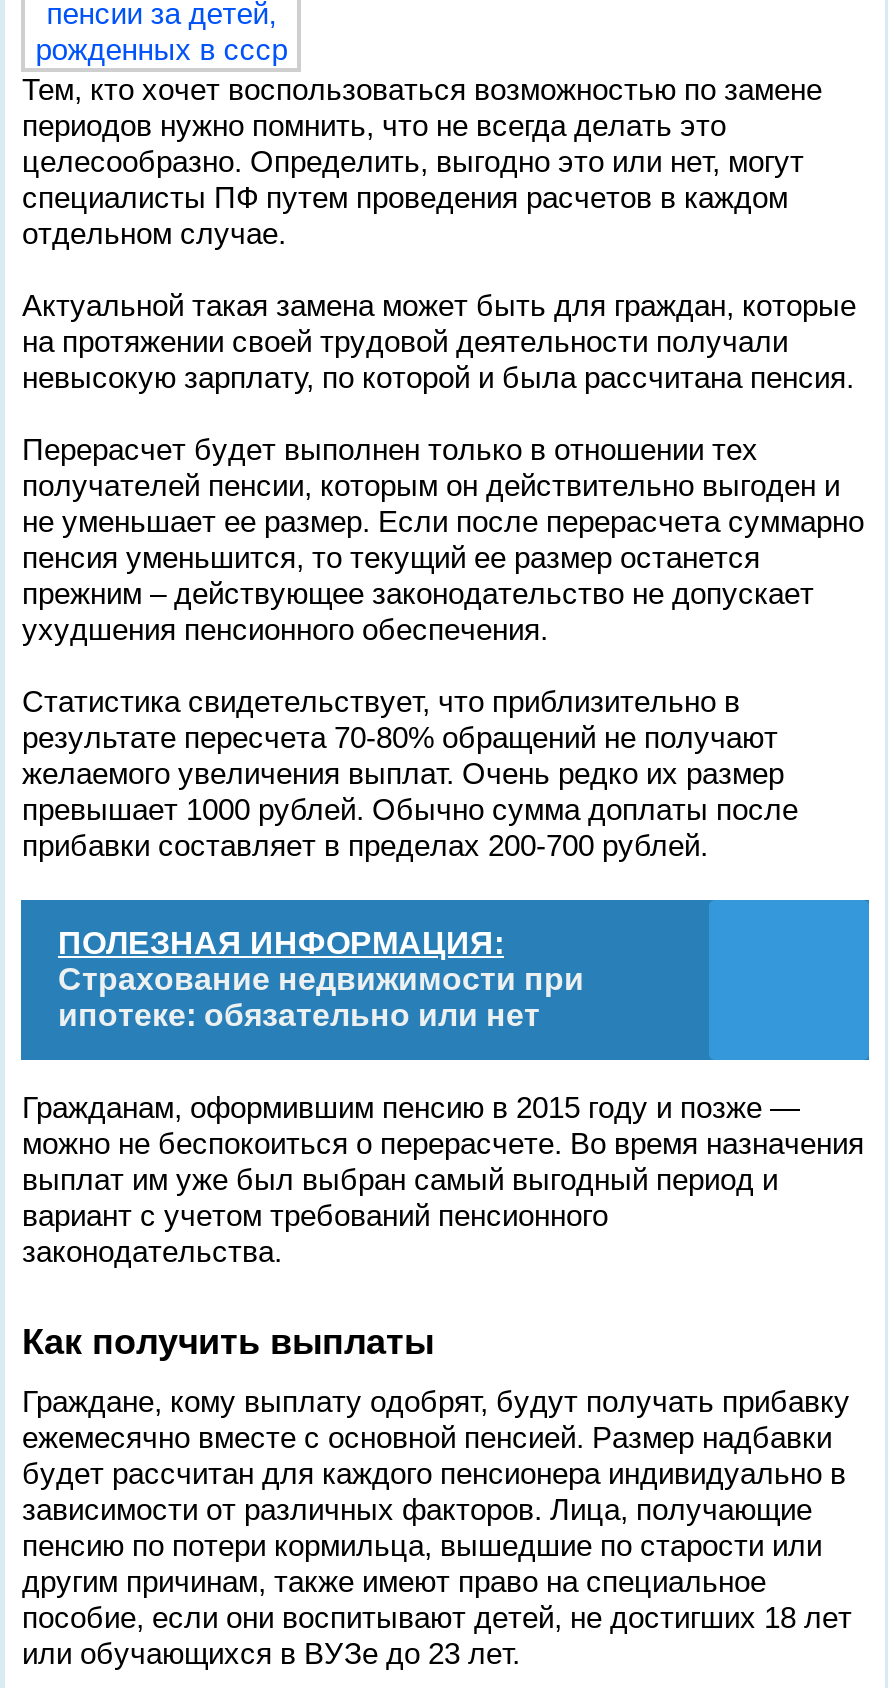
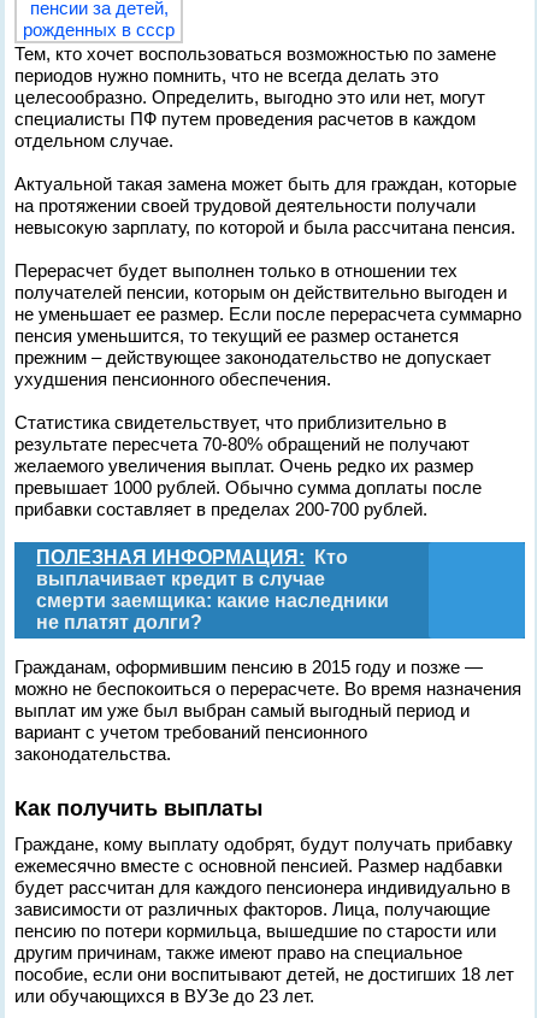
[58,926,584,1032] ПОЛЕЗНАЯ ИНФОРМАЦИЯ: | Страхование недвижимости при | ипотеке: обязательно или нет -> [37,547,390,632] ПОЛЕЗНАЯ ИНФОРМАЦИЯ: Кто | выплачивает кредит в случае | смерти заемщика: какие наследники | не платят долги?

